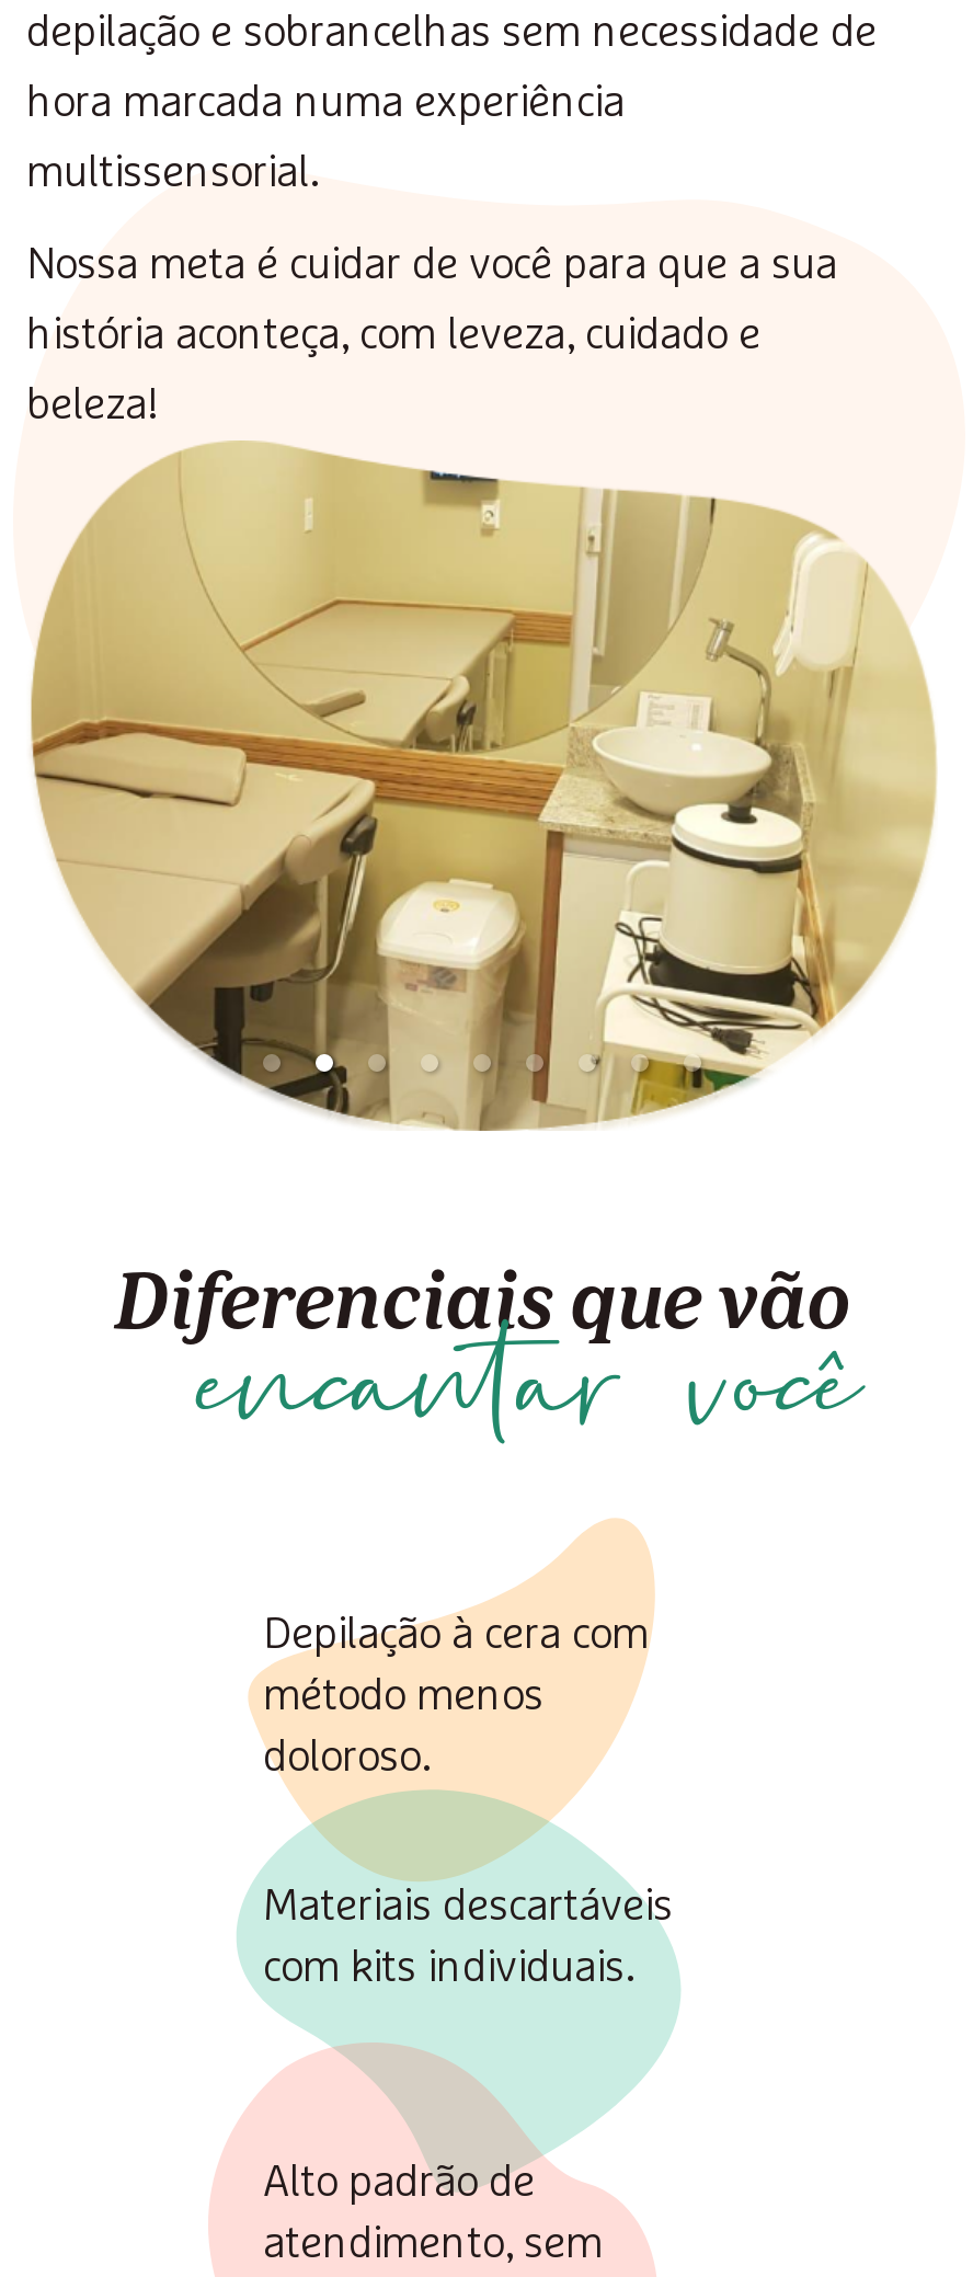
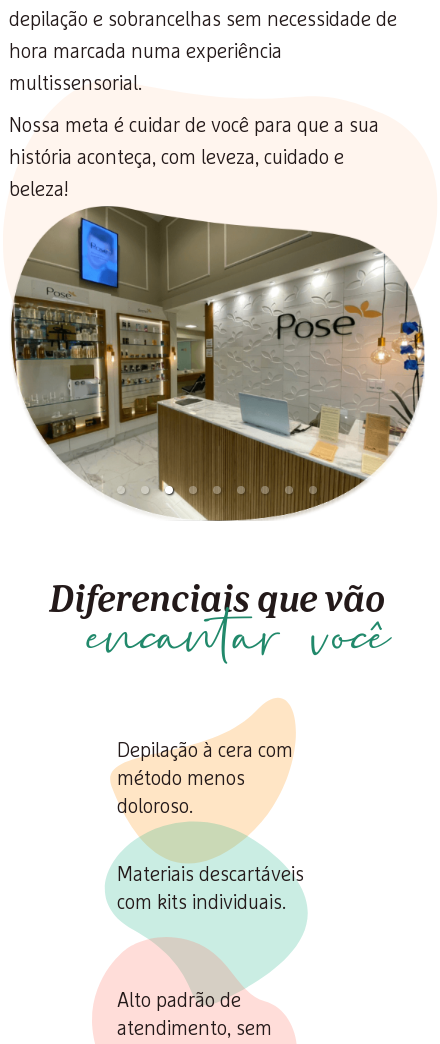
[31,443,936,1131] [image] -> [10,206,425,520] [image]

